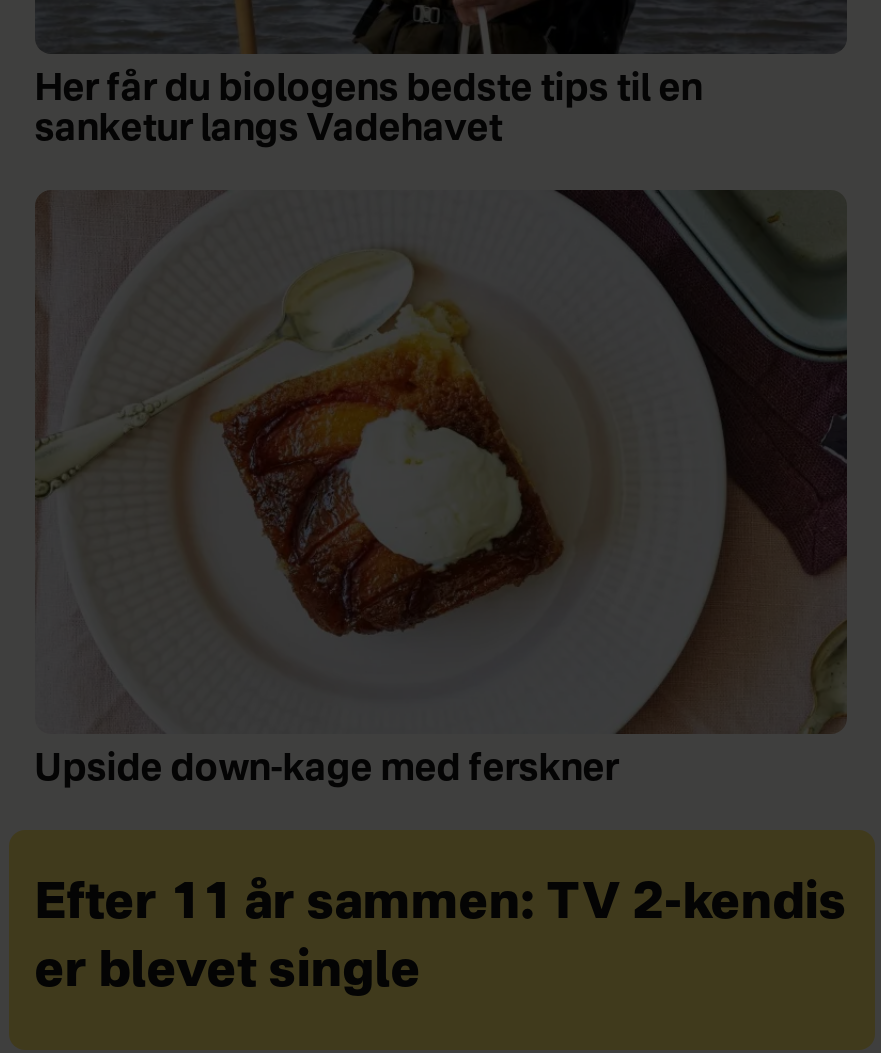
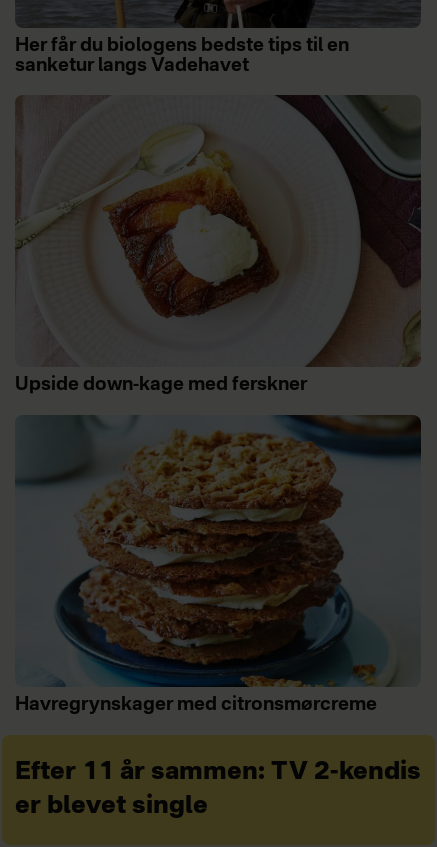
none -> [15,415,421,714] [image] | Havregrynskager med citronsmørcreme

